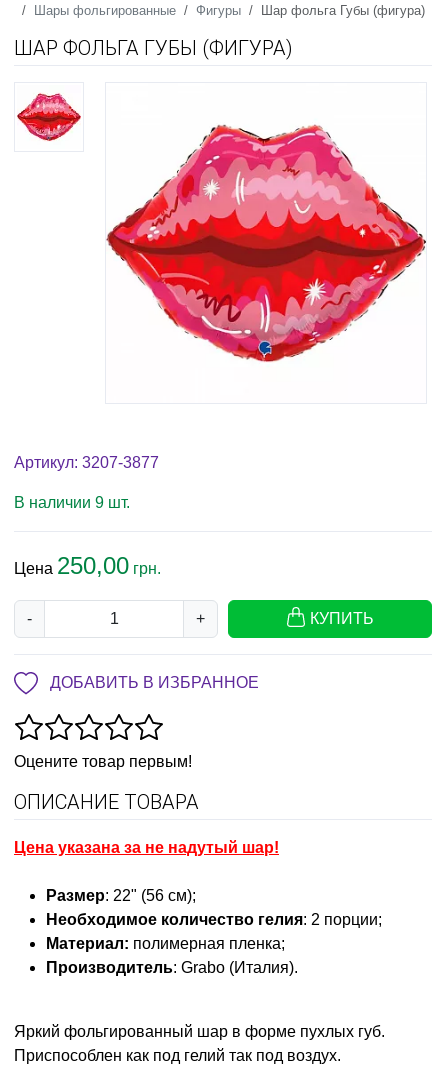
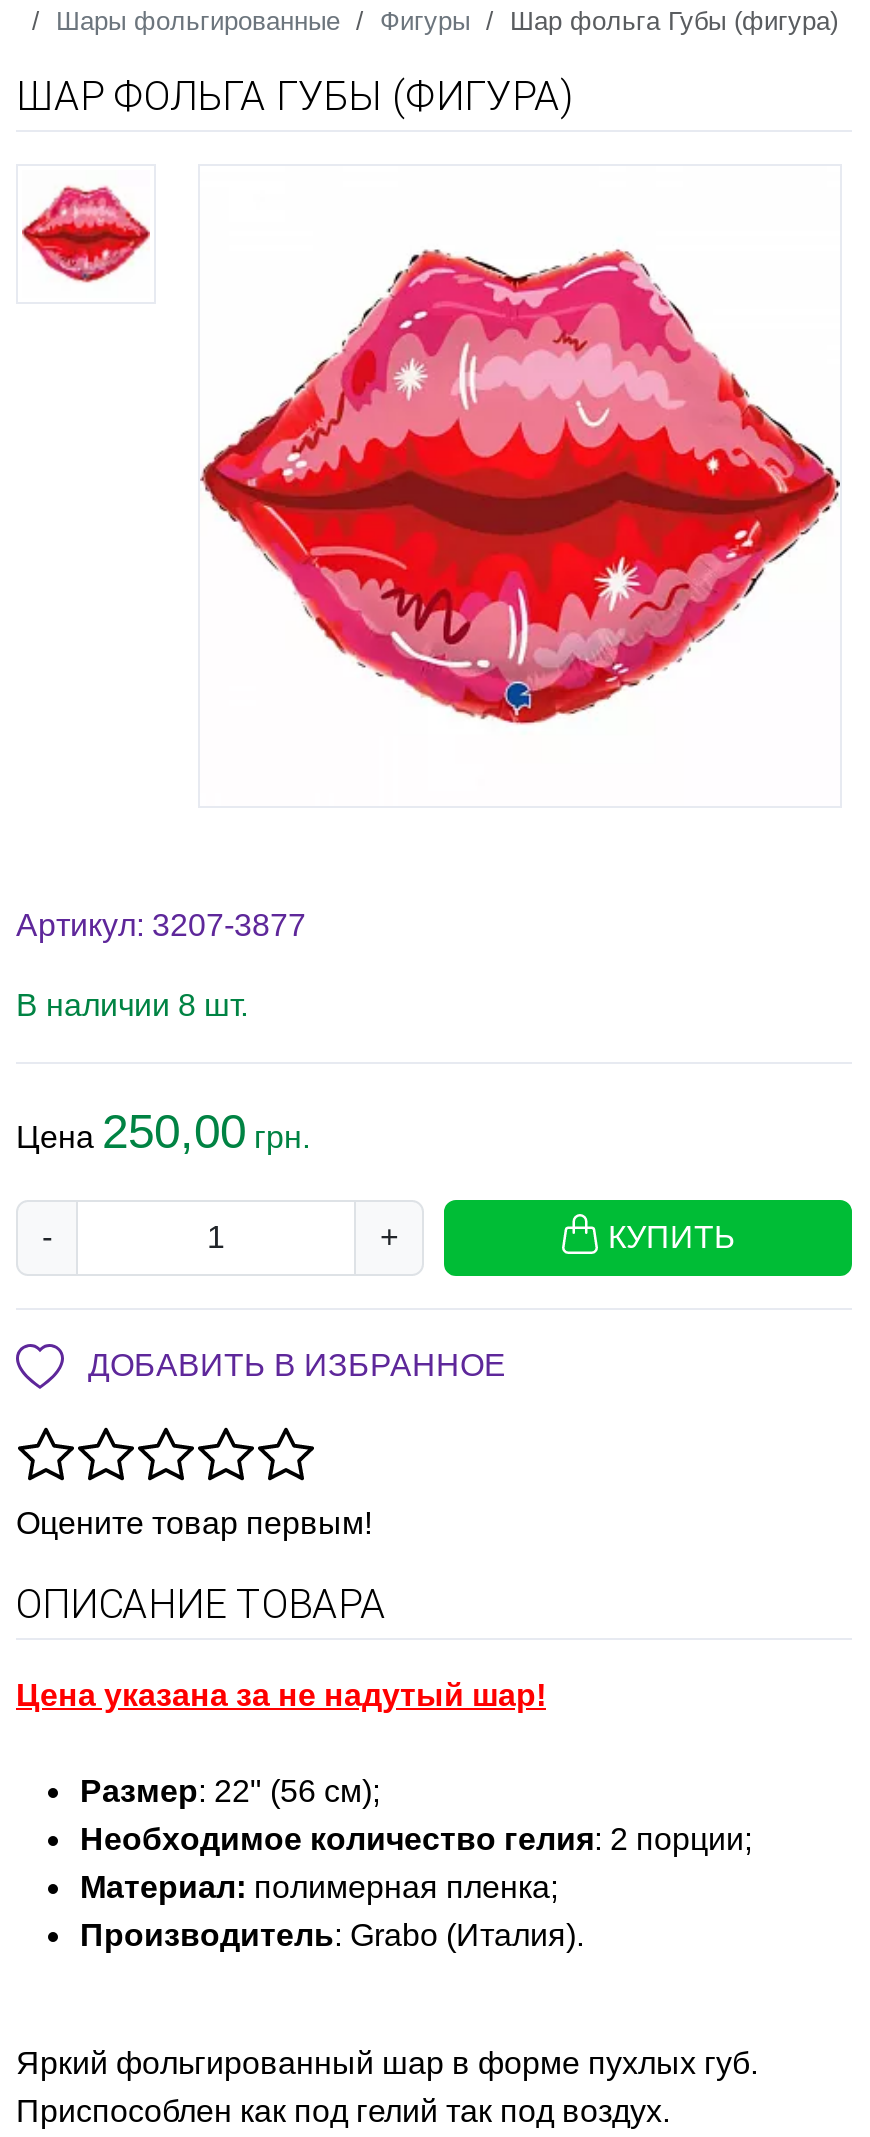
[14,494,130,511] В наличии 9 шт. -> [16,988,248,1022] В наличии 8 шт.

